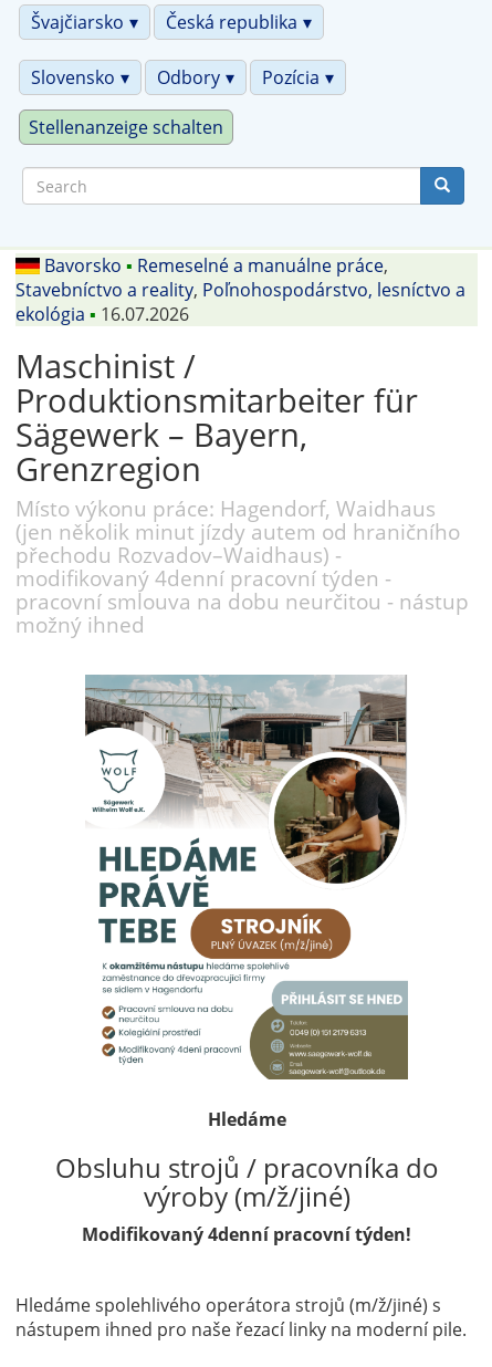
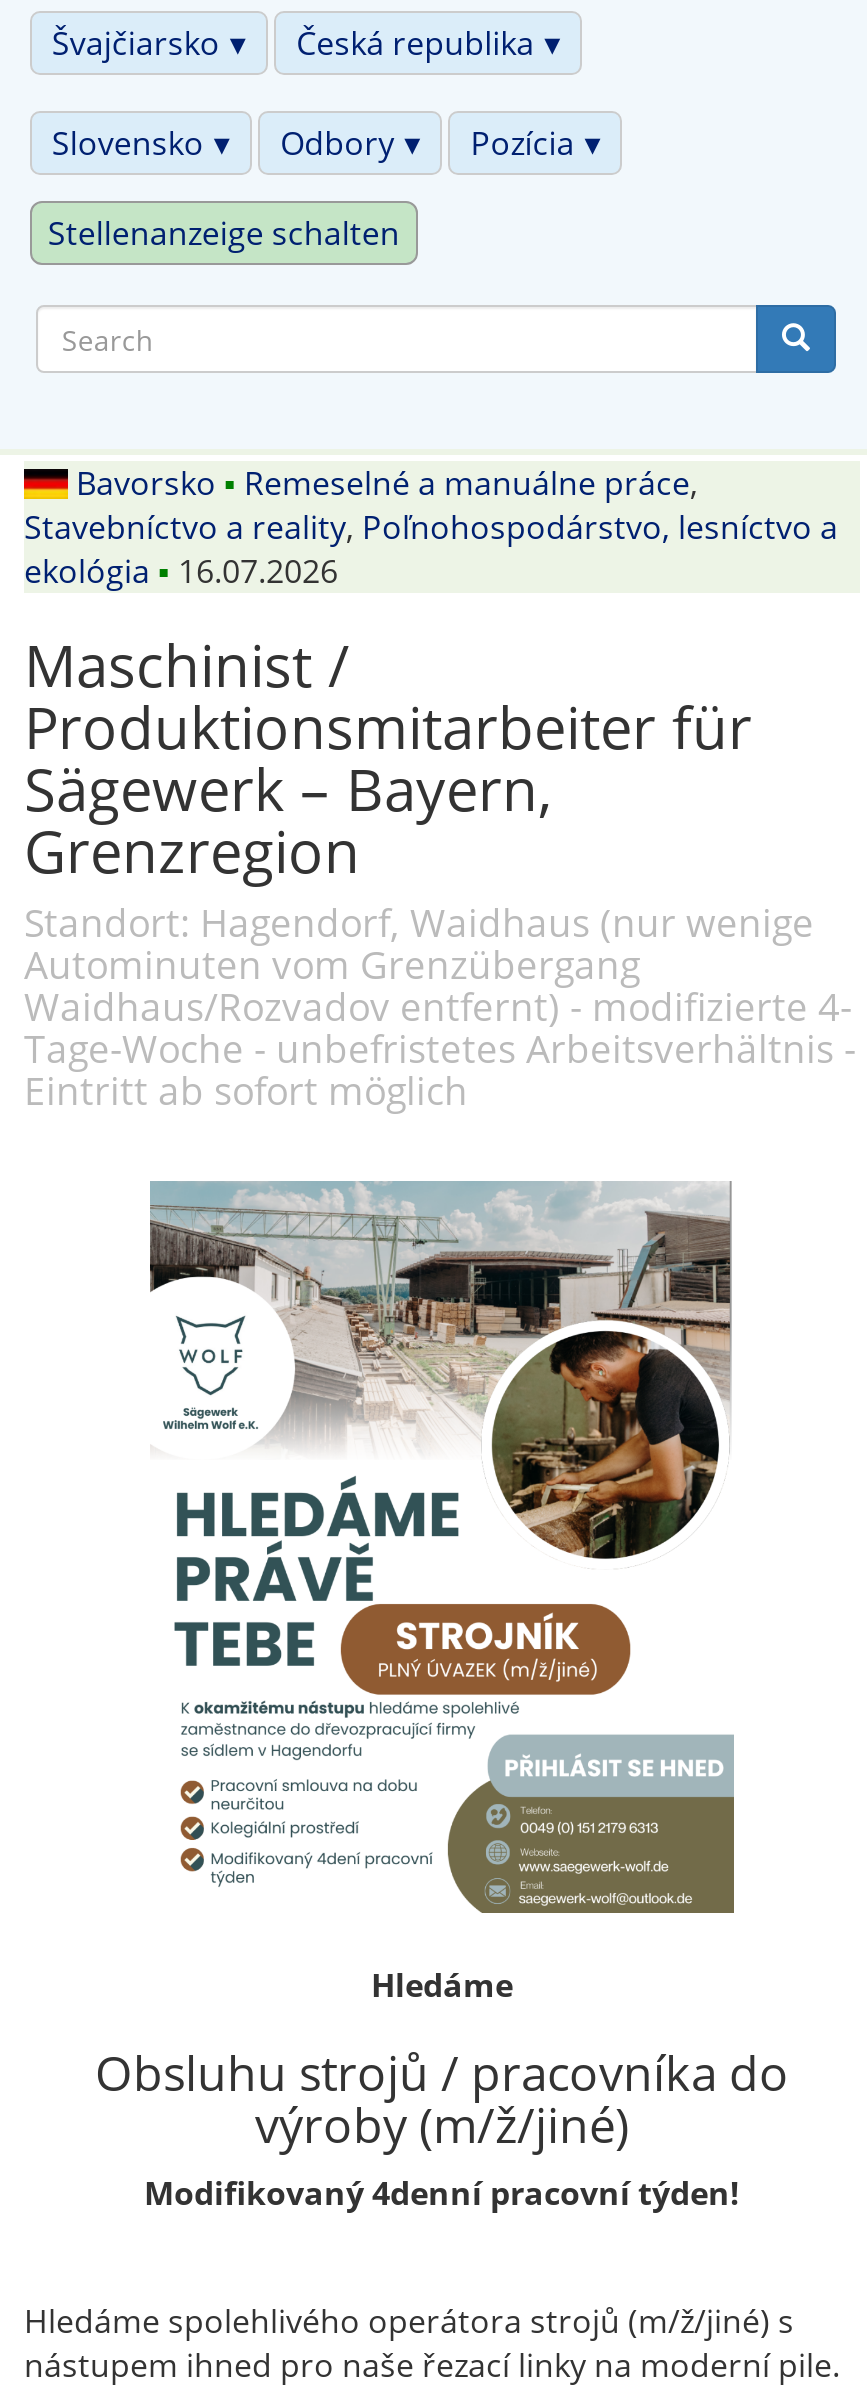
[15,493,469,639] Místo výkonu práce: Hagendorf, Waidhaus | (jen několik minut jízdy autem od hraničního | přechodu Rozvadov–Waidhaus) - | modifikovaný 4denní pracovní týden - | pracovní smlouva na dobu neurčitou - nástup | možný ihned -> [24,895,856,1117] Standort: Hagendorf, Waidhaus (nur wenige | Autominuten vom Grenzübergang | Waidhaus/Rozvadov entfernt) - modifizierte 4- | Tage-Woche - unbefristetes Arbeitsverhältnis - | Eintritt ab sofort möglich

